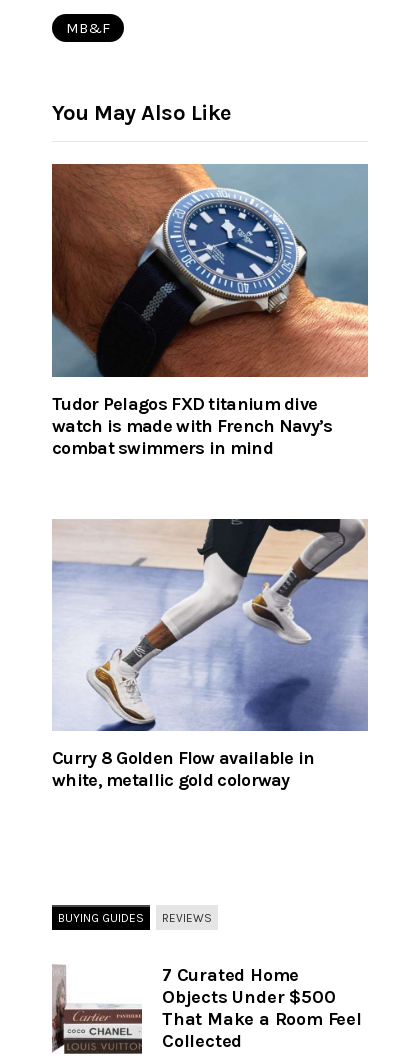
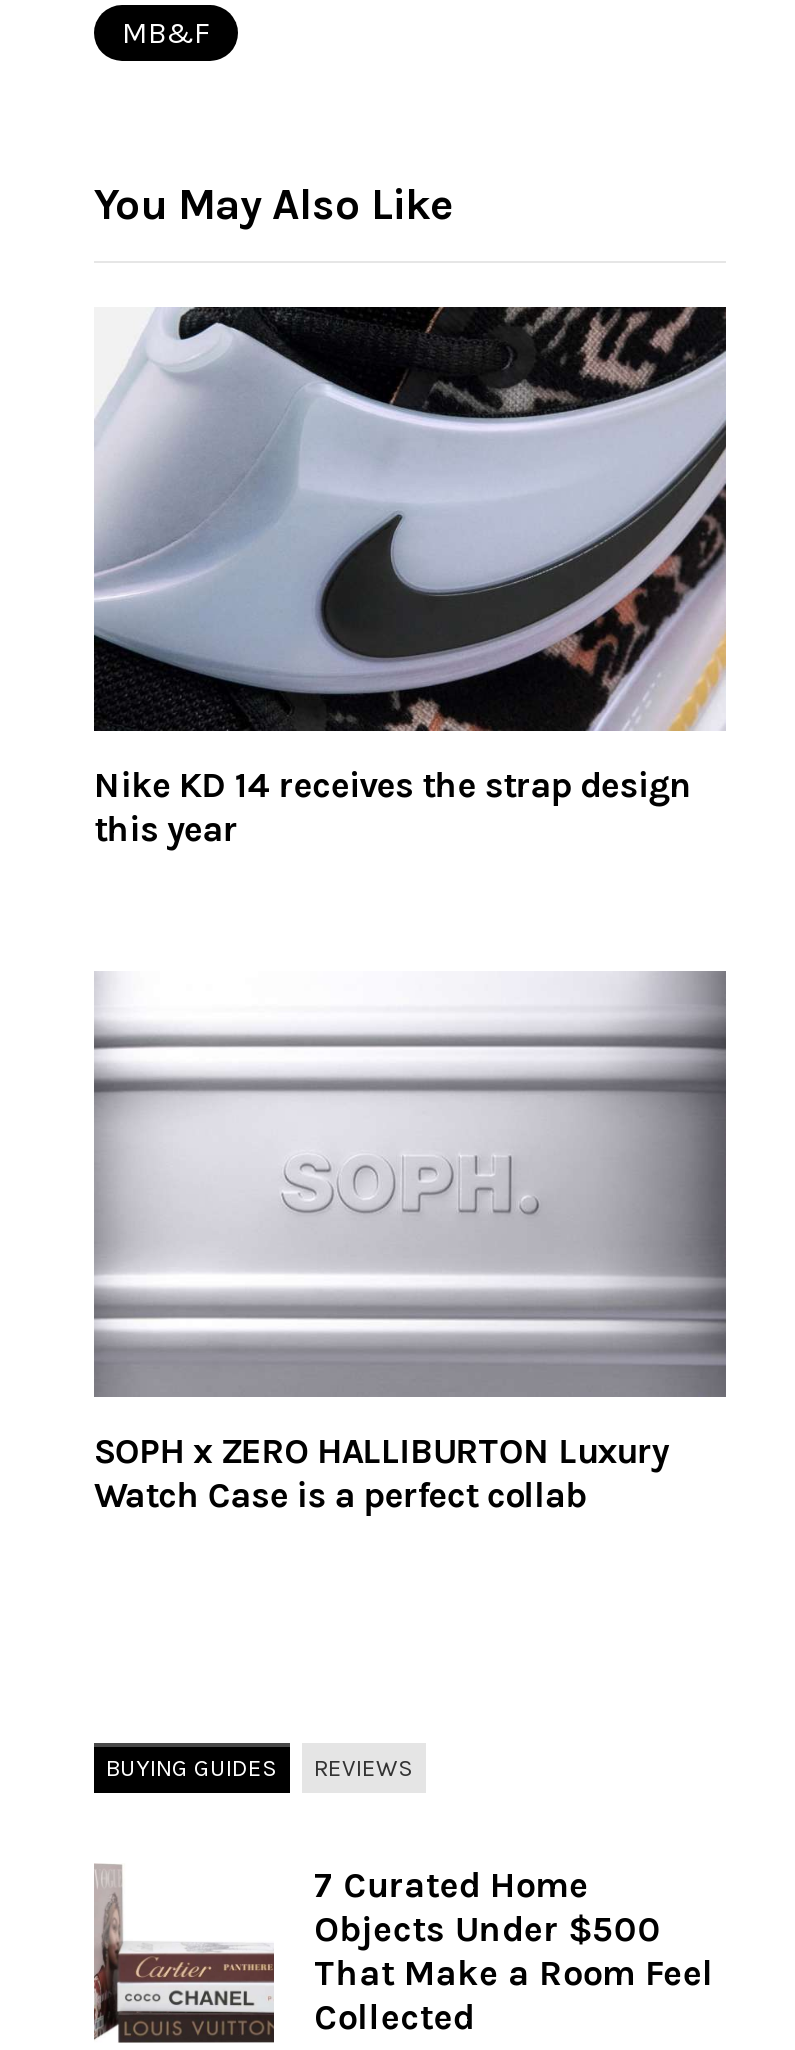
[51,163,368,458] [image] | Tudor Pelagos FXD titanium dive | watch is made with French Navy’s | combat swimmers in mind -> [92,304,728,851] [image] | Nike KD 14 receives the strap design | this year
[52,518,368,791] [image] | Curry 8 Golden Flow available in | white, metallic gold colorway -> [94,970,728,1516] [image] | SOPH x ZERO HALLIBURTON Luxury | Watch Case is a perfect collab

